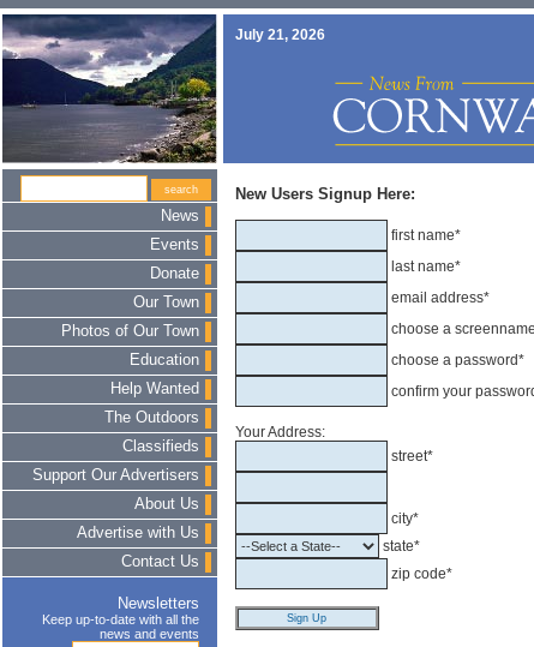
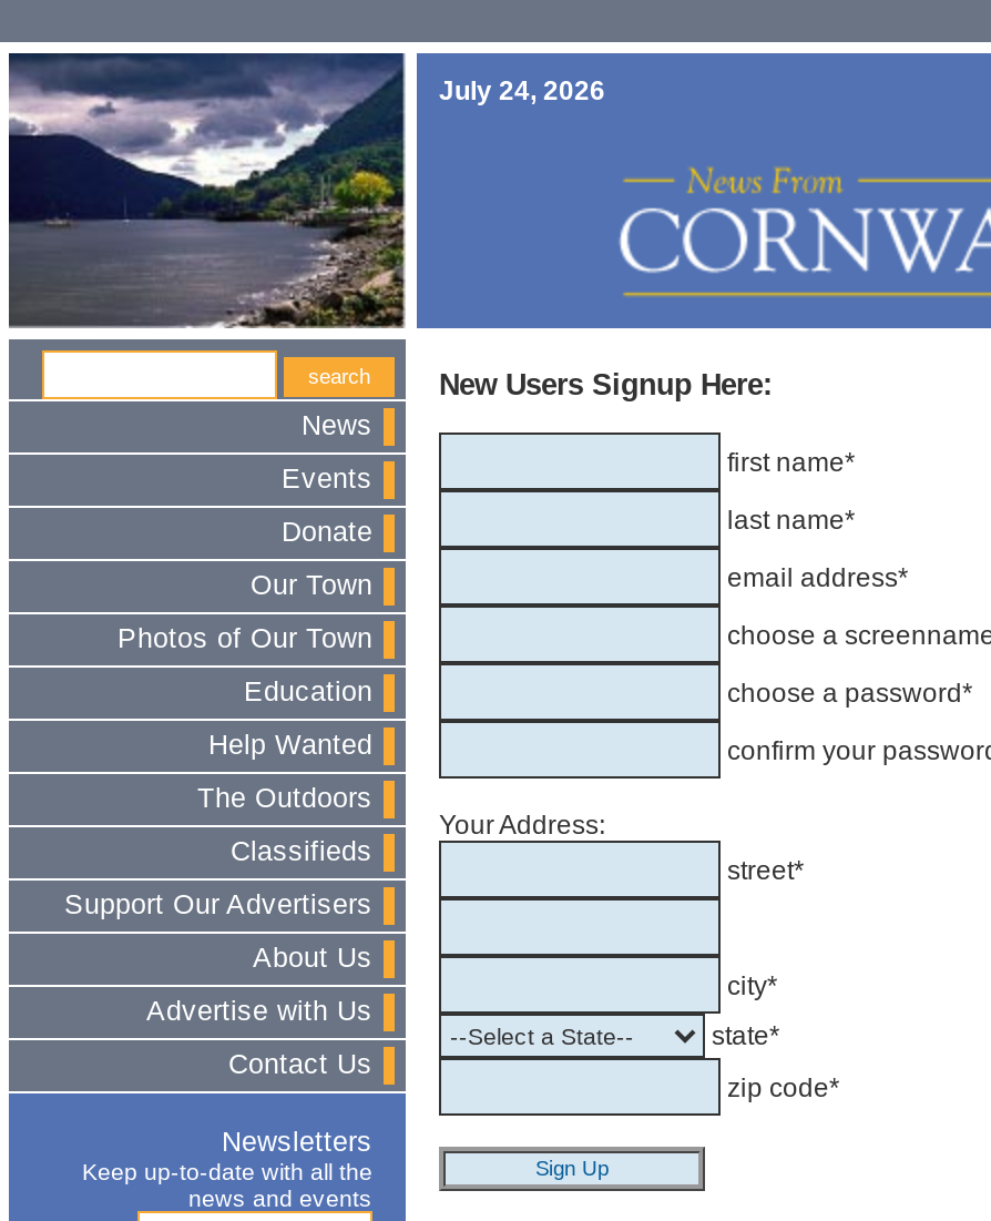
[235,26,325,43] July 21, 2026 -> [439,75,605,106] July 24, 2026

